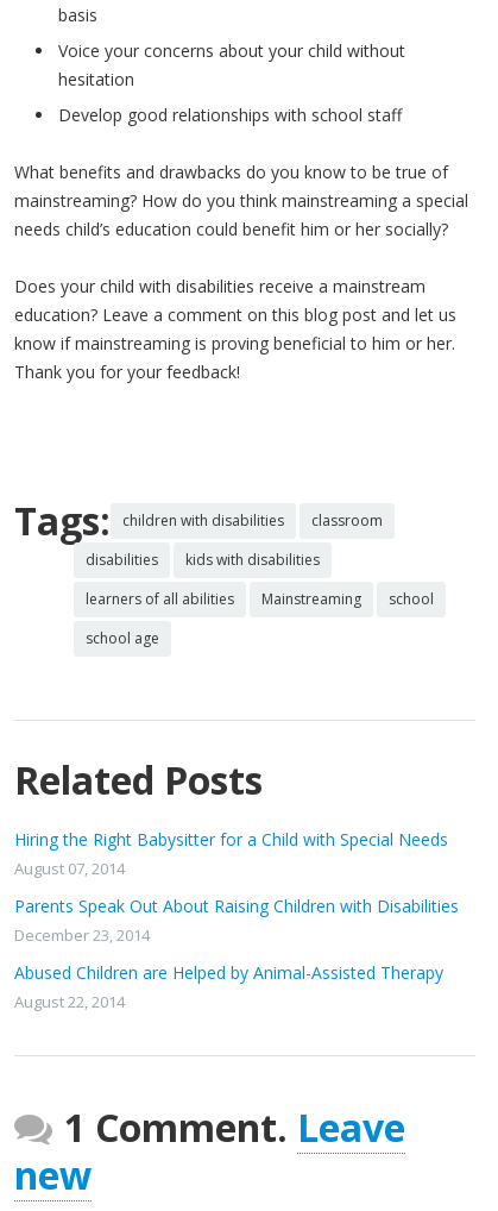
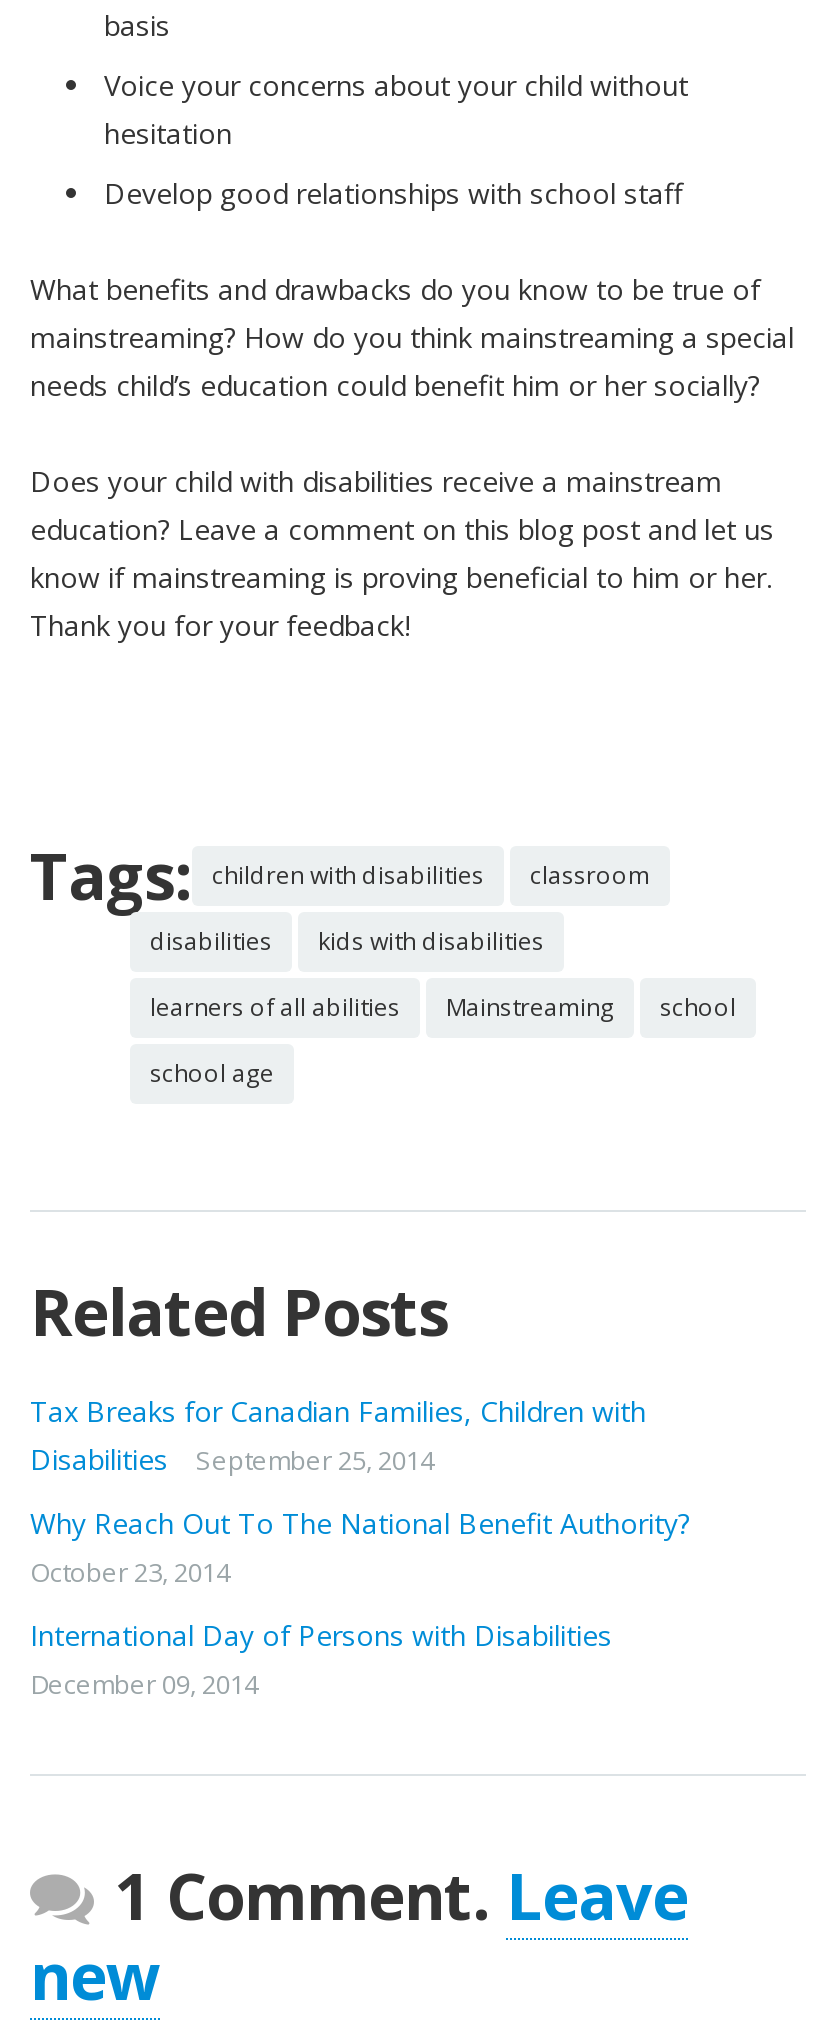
[14,828,448,879] Hiring the Right Babysitter for a Child with Special Needs | August 07, 2014 -> [30,1392,646,1478] Tax Breaks for Canadian Families, Children with | Disabilities | September 25, 2014
[14,895,459,946] Parents Speak Out About Raising Children with Disabilities | December 23, 2014 -> [30,1504,690,1590] Why Reach Out To The National Benefit Authority? | October 23, 2014
[14,961,443,1012] Abused Children are Helped by Animal-Assisted Therapy | August 22, 2014 -> [30,1616,612,1702] International Day of Persons with Disabilities | December 09, 2014

